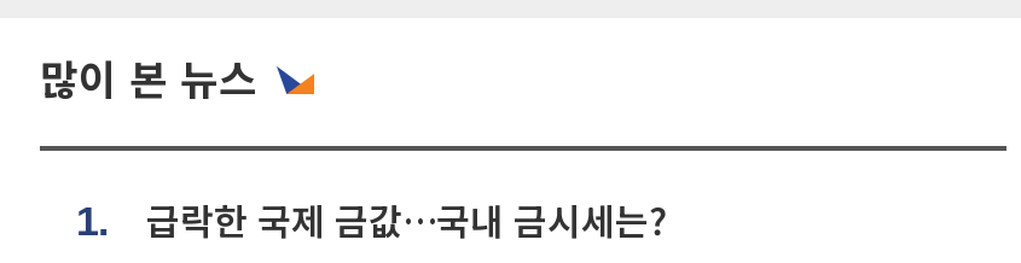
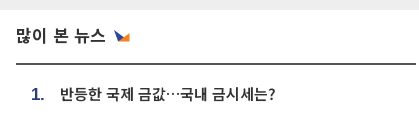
[146,194,668,245] 급락한 국제 금값…국내 금시세는? -> [60,83,276,104] 반등한 국제 금값…국내 금시세는?

